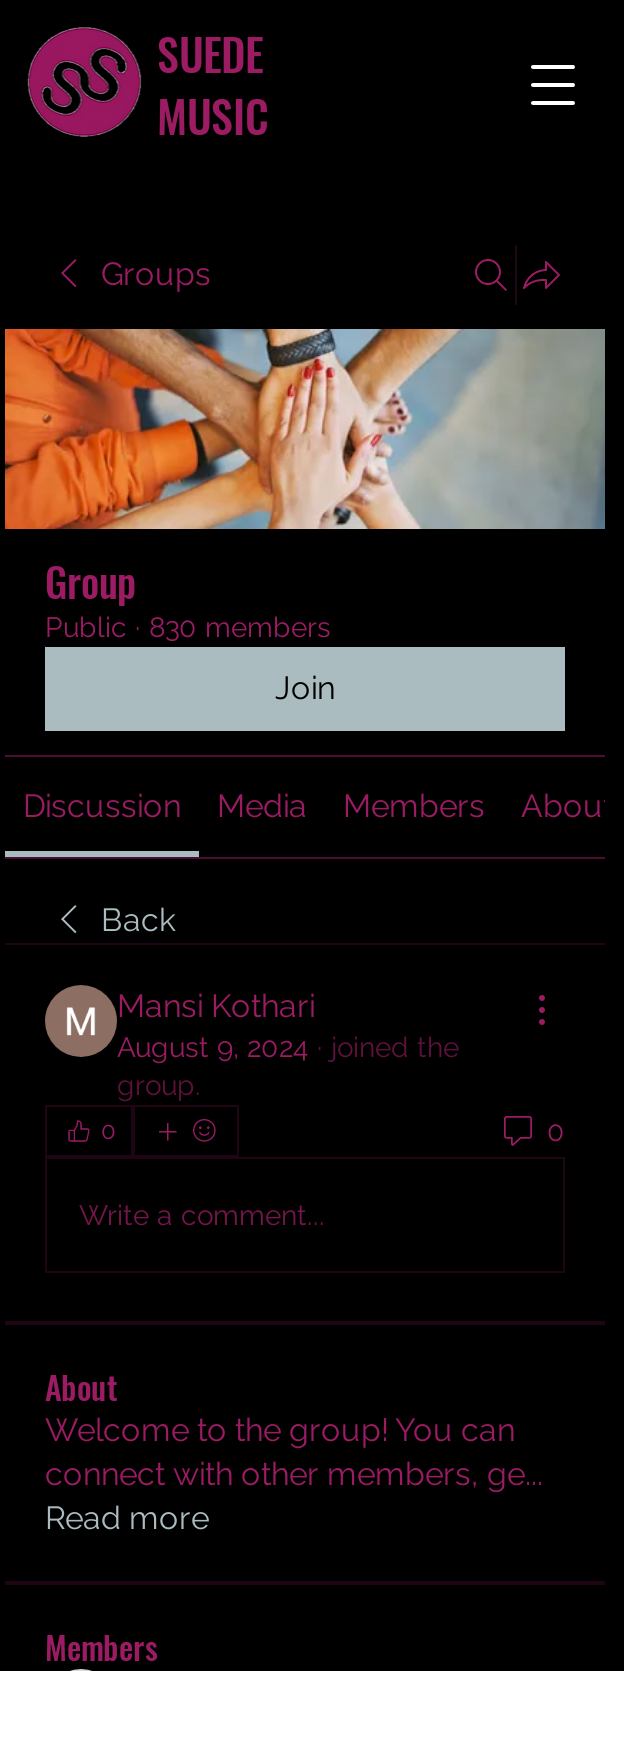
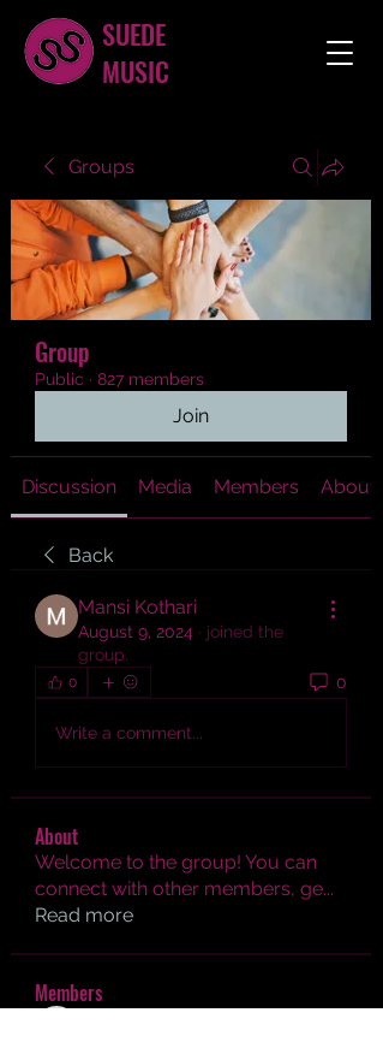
[45,611,331,643] Public · 830 members -> [35,369,204,389] Public · 827 members

